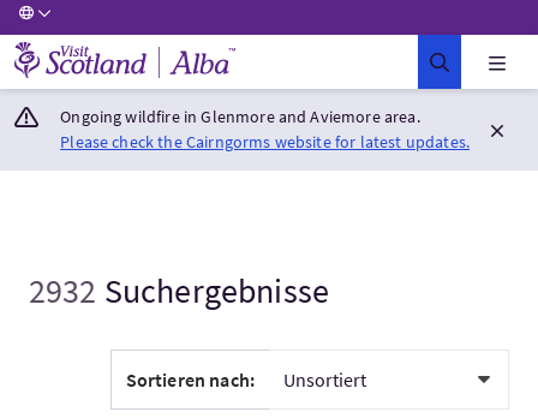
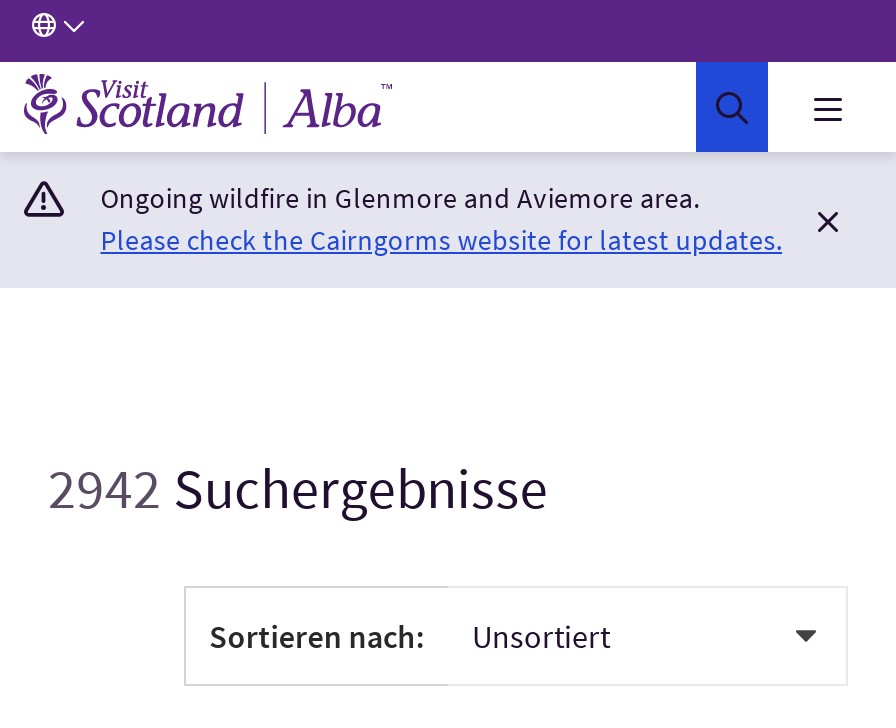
[29,269,329,312] 2932 Suchergebnisse -> [48,452,548,524] 2942 Suchergebnisse

